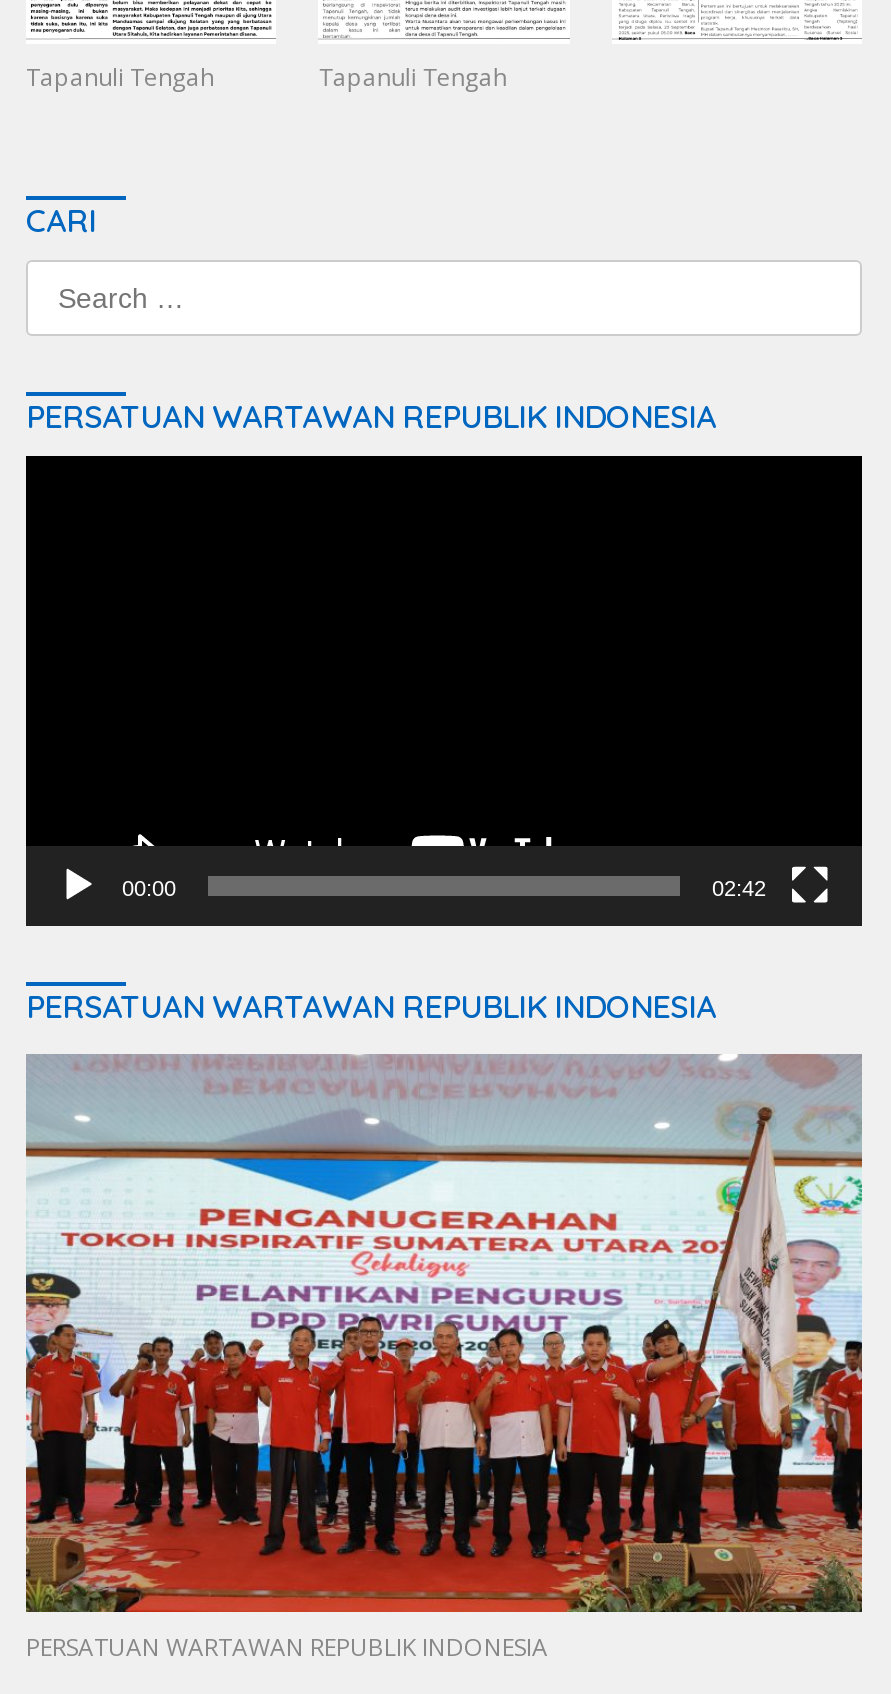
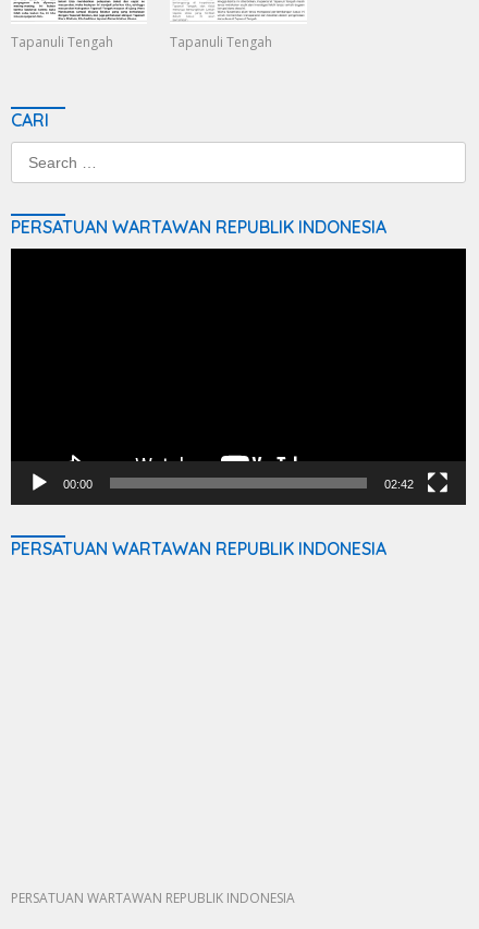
[24,1052,864,1614] [image] -> none

